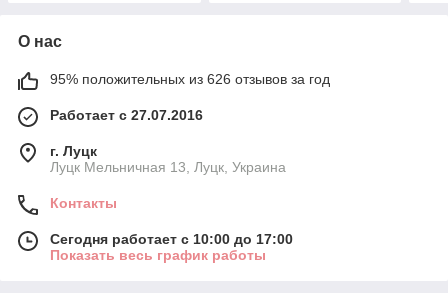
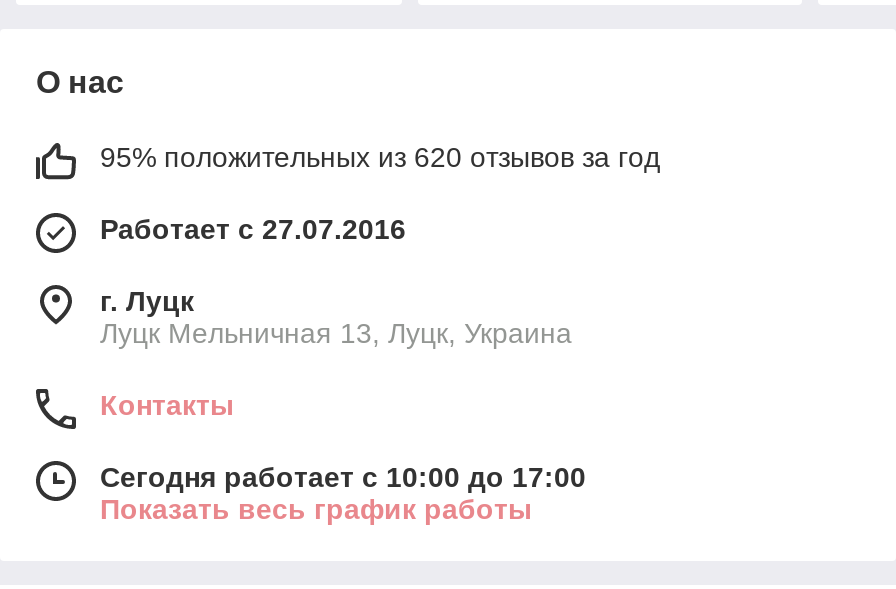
[50,71,330,87] 95% положительных из 626 отзывов за год -> [100,142,660,174] 95% положительных из 620 отзывов за год

